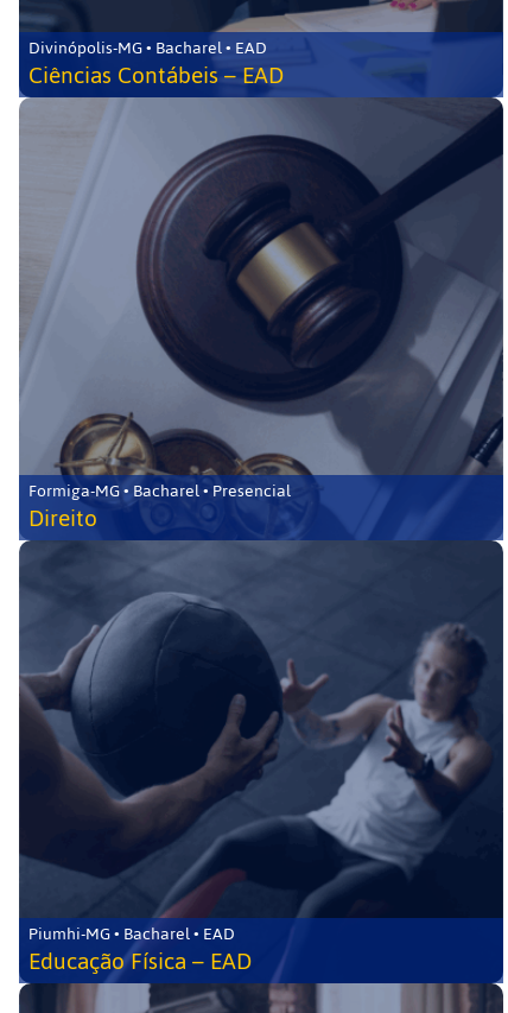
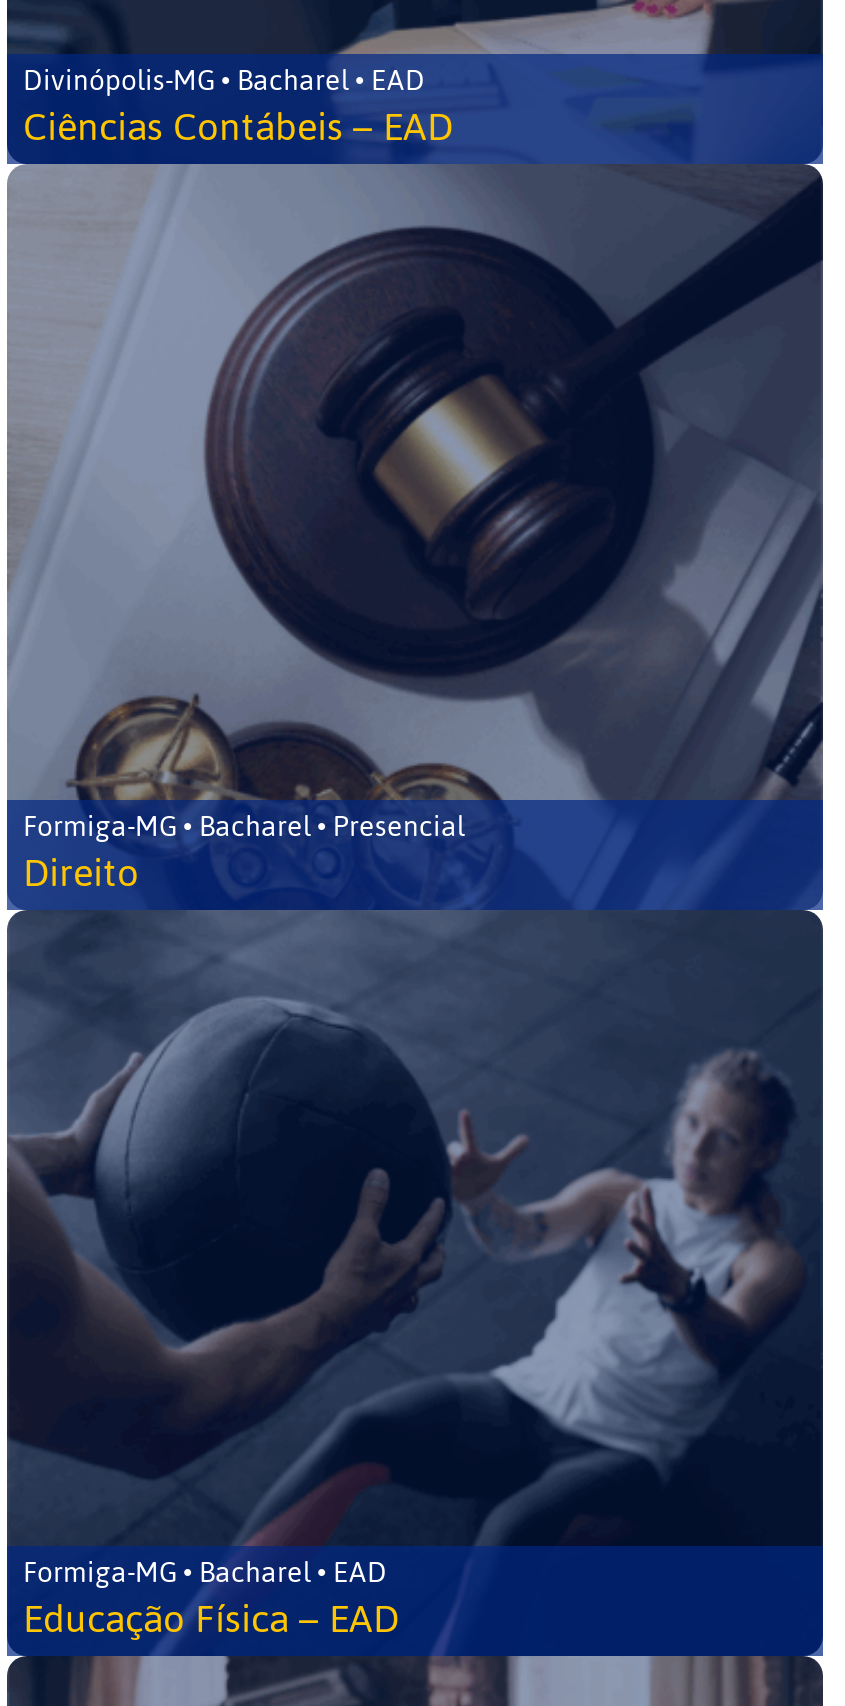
[28,918,235,950] Piumhi-MG • Bacharel • EAD -> [23,1546,387,1600] Formiga-MG • Bacharel • EAD

